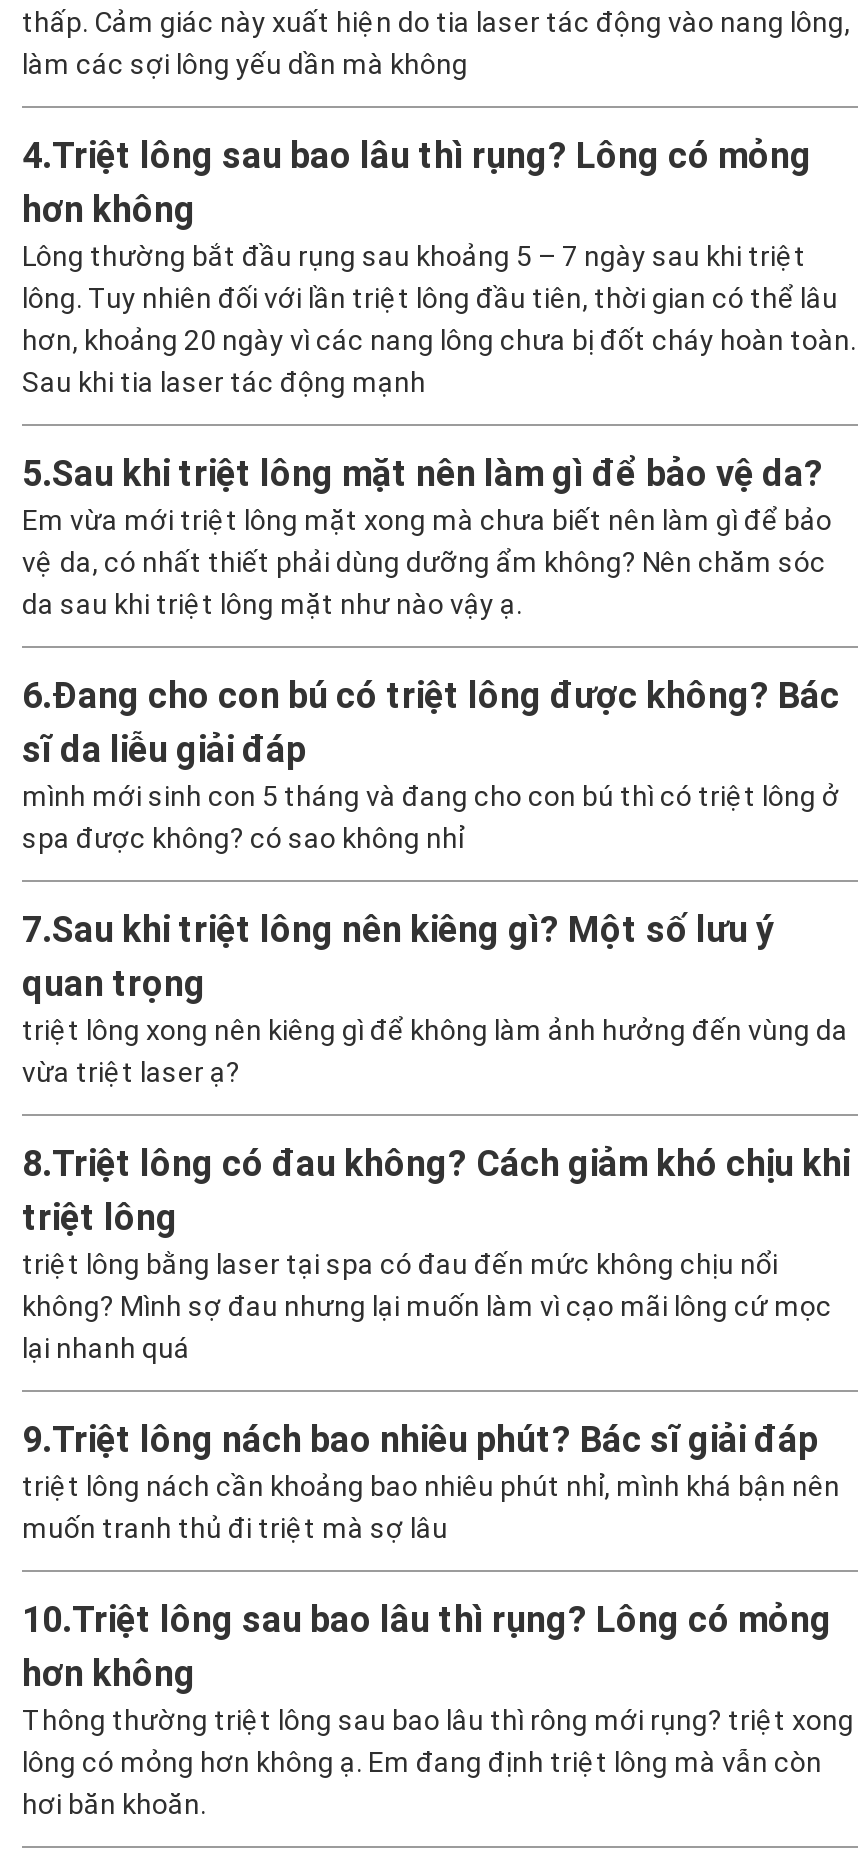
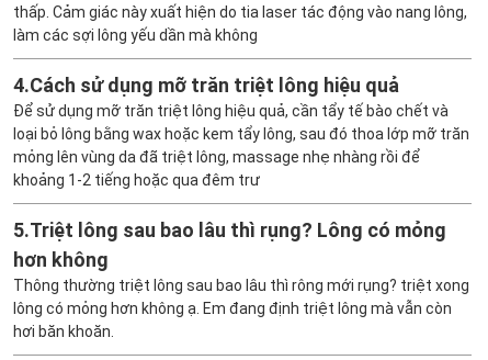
[22,135,856,1641] 4.Triệt lông sau bao lâu thì rụng? Lông có mỏng | hơn không | Lông thường bắt đầu rụng sau khoảng 5 – 7 ngày sau khi triệt | lông. Tuy nhiên đối với lần triệt lông đầu tiên, thời gian có thể lâu | hơn, khoảng 20 ngày vì các nang lông chưa bị đốt cháy hoàn toàn. | Sau khi tia laser tác động mạnh | 5.Sau khi triệt lông mặt nên làm gì để bảo vệ da? | Em vừa mới triệt lông mặt xong mà chưa biết nên làm gì để bảo | vệ da, có nhất thiết phải dùng dưỡng ẩm không? Nên chăm sóc | da sau khi triệt lông mặt như nào vậy ạ. | 6.Đang cho con bú có triệt lông được không? Bác | sĩ da liễu giải đáp | mình mới sinh con 5 tháng và đang cho con bú thì có triệt lông ở | spa được không? có sao không nhỉ | 7.Sau khi triệt lông nên kiêng gì? Một số lưu ý | quan trọng | triệt lông xong nên kiêng gì để không làm ảnh hưởng đến vùng da | vừa triệt laser ạ? | 8.Triệt lông có đau không? Cách giảm khó chịu khi | triệt lông | triệt lông bằng laser tại spa có đau đến mức không chịu nổi | không? Mình sợ đau nhưng lại muốn làm vì cạo mãi lông cứ mọc | lại nhanh quá | 9.Triệt lông nách bao nhiêu phút? Bác sĩ giải đáp | triệt lông nách cần khoảng bao nhiêu phút nhỉ, mình khá bận nên | muốn tranh thủ đi triệt mà sợ lâu | 10.Triệt lông sau bao lâu thì rụng? Lông có mỏng -> [13,74,469,242] 4.Cách sử dụng mỡ trăn triệt lông hiệu quả | Để sử dụng mỡ trăn triệt lông hiệu quả, cần tẩy tế bào chết và | loại bỏ lông bằng wax hoặc kem tẩy lông, sau đó thoa lớp mỡ trăn | mỏng lên vùng da đã triệt lông, massage nhẹ nhàng rồi để | khoảng 1-2 tiếng hoặc qua đêm trư | 5.Triệt lông sau bao lâu thì rụng? Lông có mỏng

